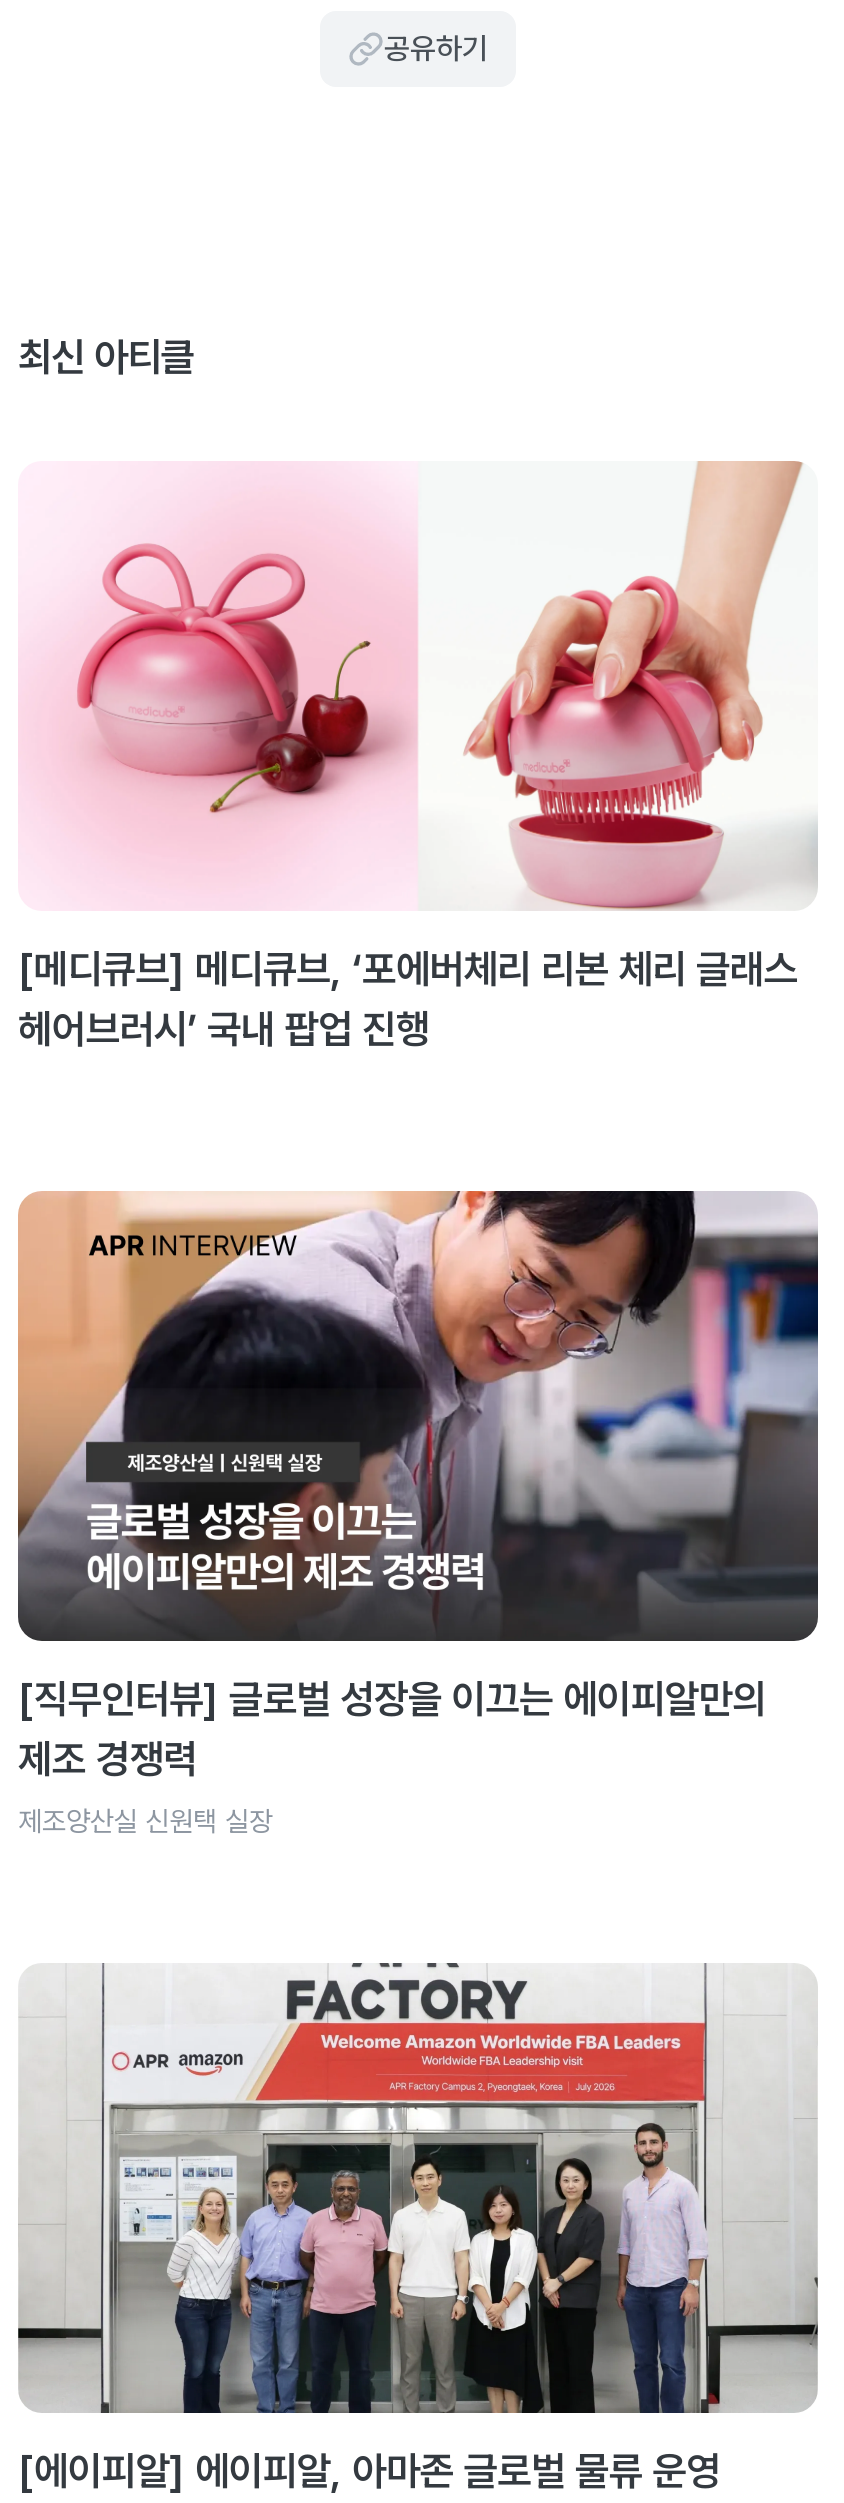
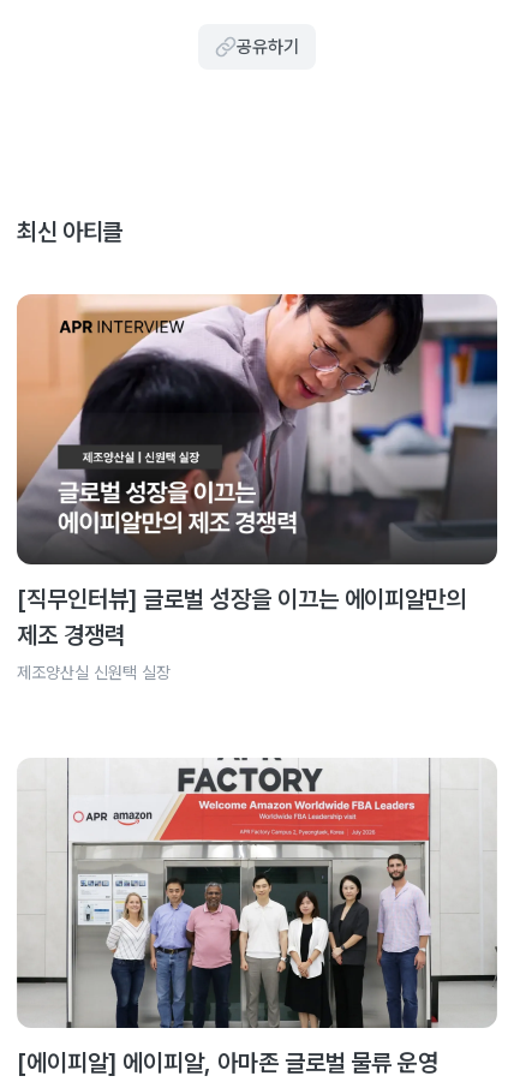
[18,461,818,1053] [image] | [메디큐브] 메디큐브, ‘포에버체리 리본 체리 글래스 | 헤어브러시’ 국내 팝업 진행 -> none
[20,479,418,909] [image] -> none

